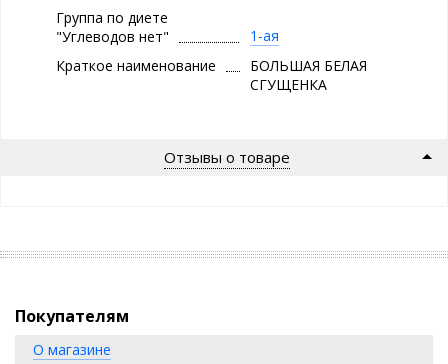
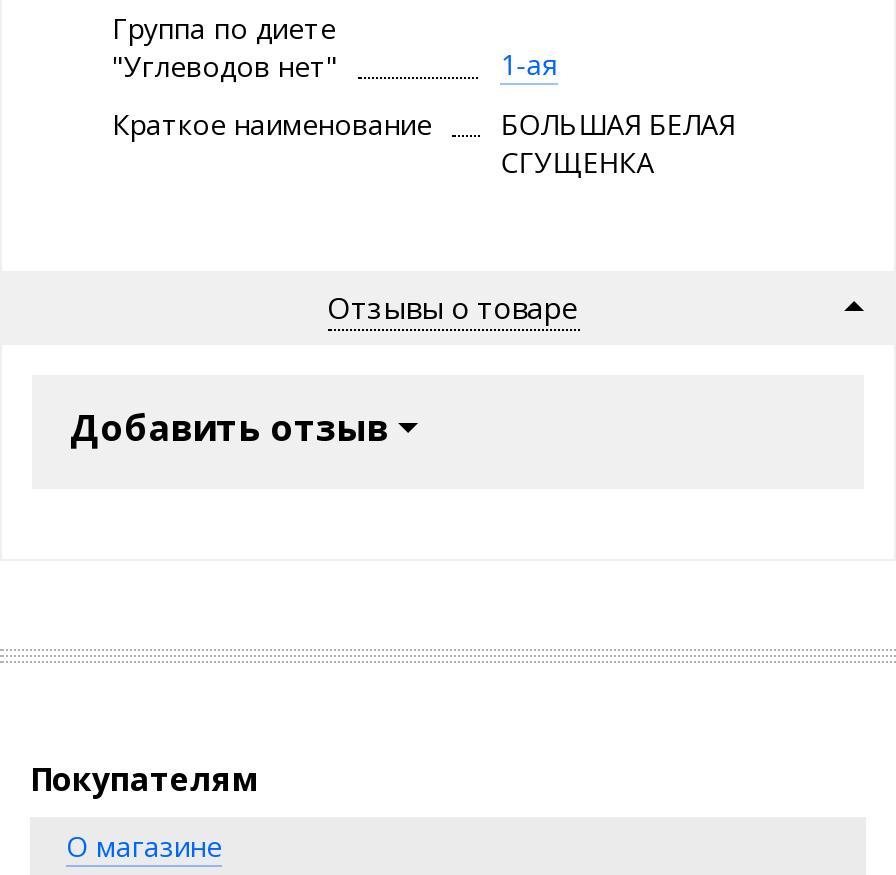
none -> [70,402,388,450] Добавить отзыв

